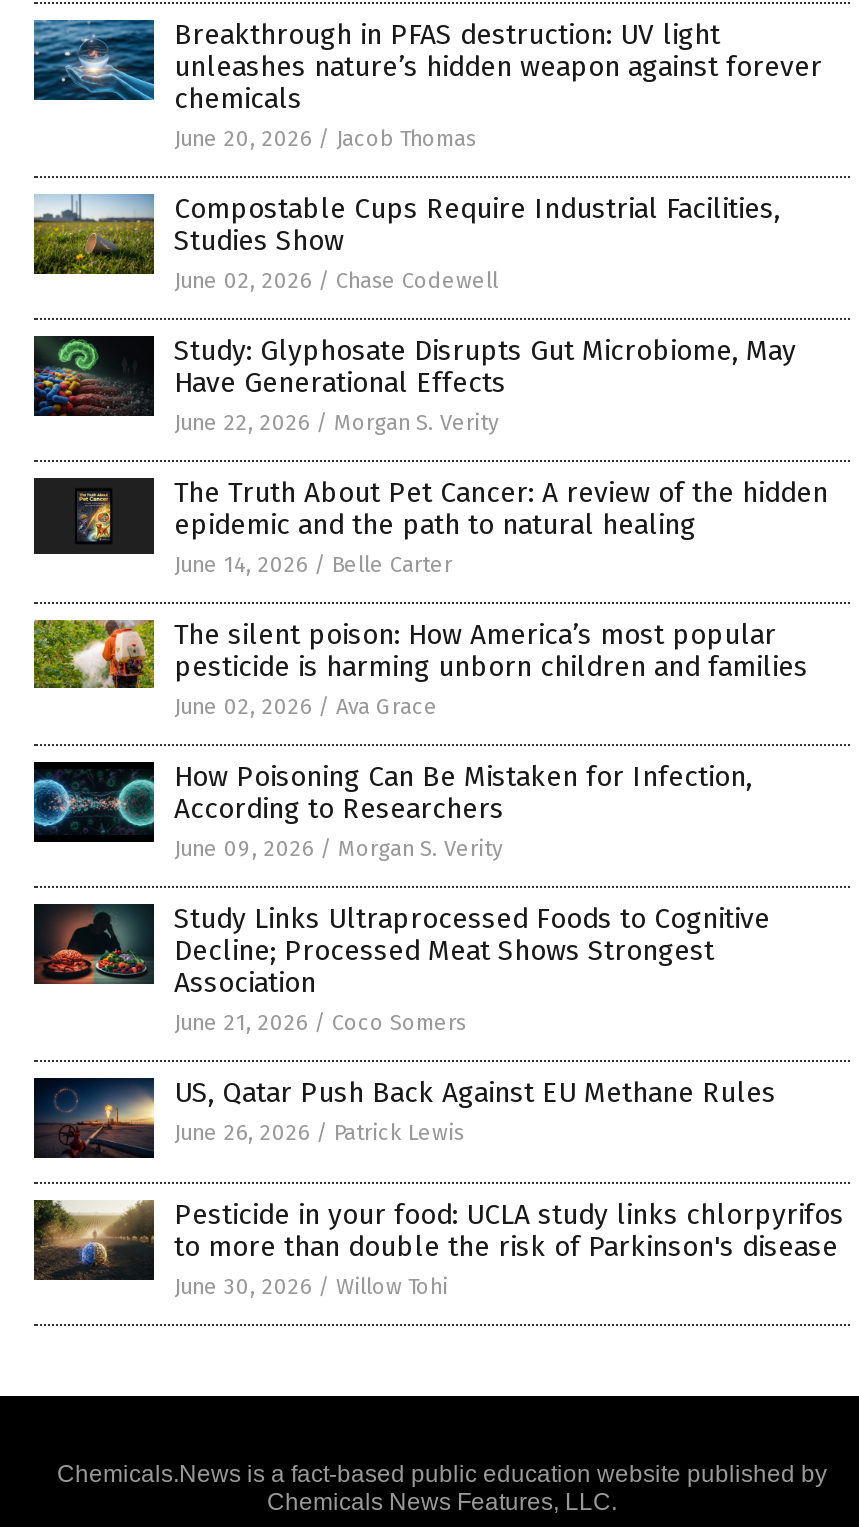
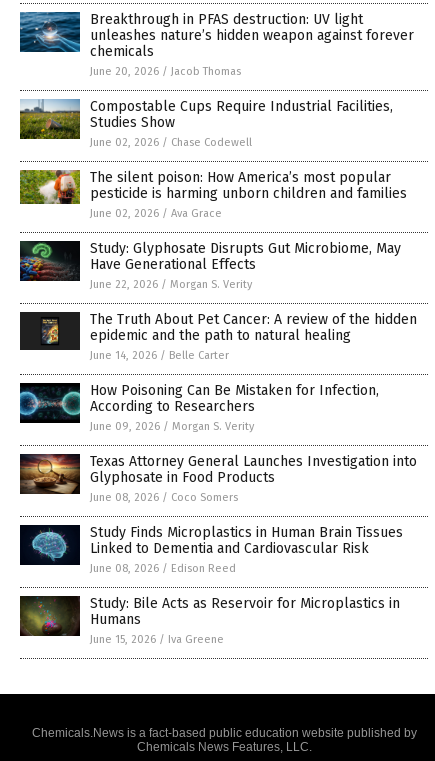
moved [30,326,828,578] -> [18,236,417,362]: [image] | Study: Glyphosate Disrupts Gut Microbiome, May | Have Generational Effects | June 22, 2026 / Morgan S. Verity | The Truth About Pet Cancer: A review of the hidden | epidemic and the path to natural healing | June 14, 2026 / Belle Carter
moved [32,618,808,720] -> [20,169,407,220]: [image] | The silent poison: How America’s most popular | pesticide is harming unborn children and families | June 02, 2026 / Ava Grace
[34,902,770,1036] [image] | Study Links Ultraprocessed Foods to Cognitive | Decline; Processed Meat Shows Strongest | Association | June 21, 2026 / Coco Somers -> [20,453,417,504] [image] | Texas Attorney General Launches Investigation into | Glyphosate in Food Products | June 08, 2026 / Coco Somers
[32,1058,776,1160] [image] | US, Qatar Push Back Against EU Methane Rules | June 26, 2026 / Patrick Lewis -> [19,515,403,575] [image] | Study Finds Microplastics in Human Brain Tissues | Linked to Dementia and Cardiovascular Risk | June 08, 2026 / Edison Reed
[36,1198,844,1300] [image] | Pesticide in your food: UCLA study links chlorpyrifos | to more than double the risk of Parkinson's disease | June 30, 2026 / Willow Tohi -> [28,595,400,646] [image] | Study: Bile Acts as Reservoir for Microplastics in | Humans | June 15, 2026 / Iva Greene

